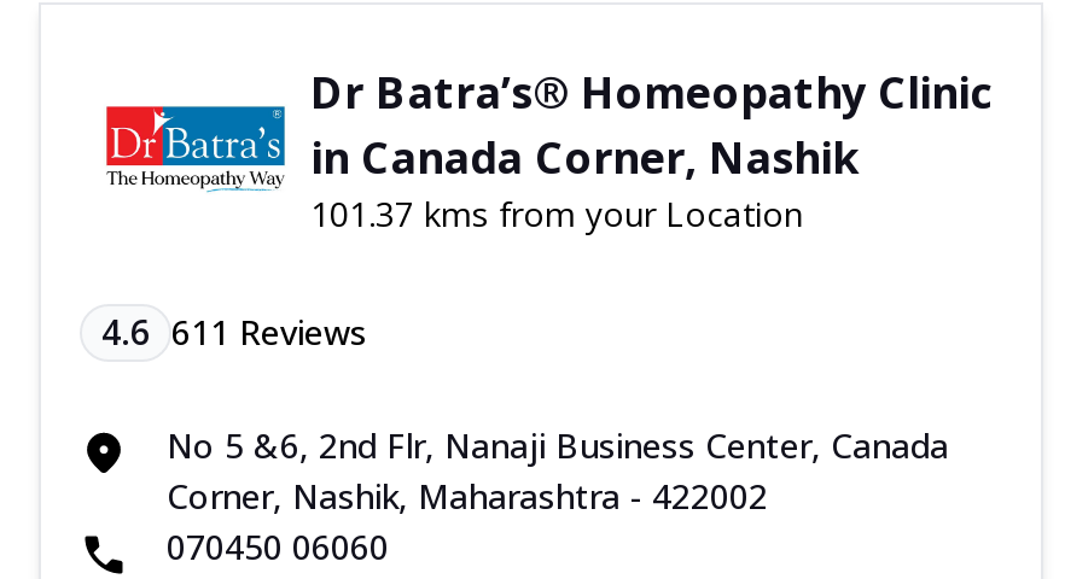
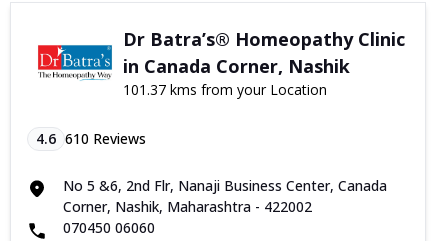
[101,310,367,355] 4.6 611 Reviews -> [36,129,146,148] 4.6 610 Reviews

